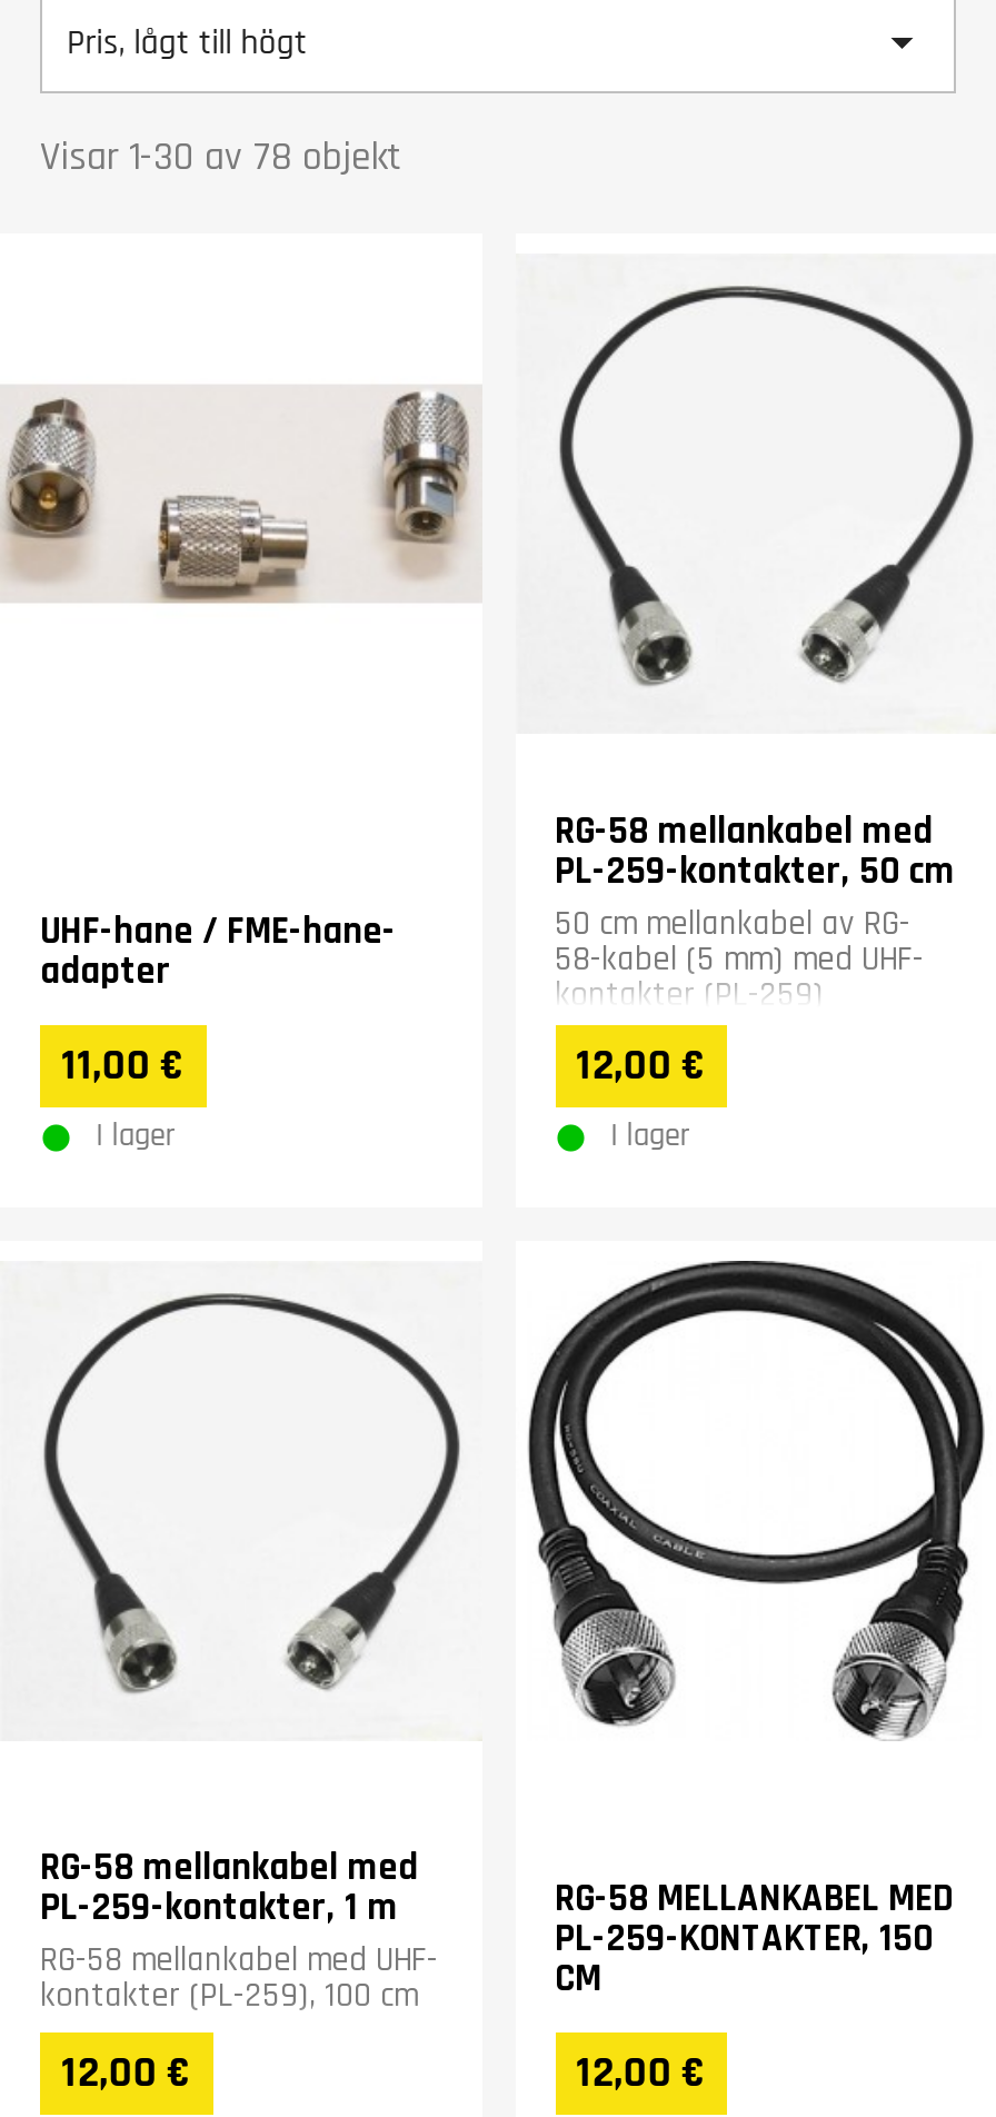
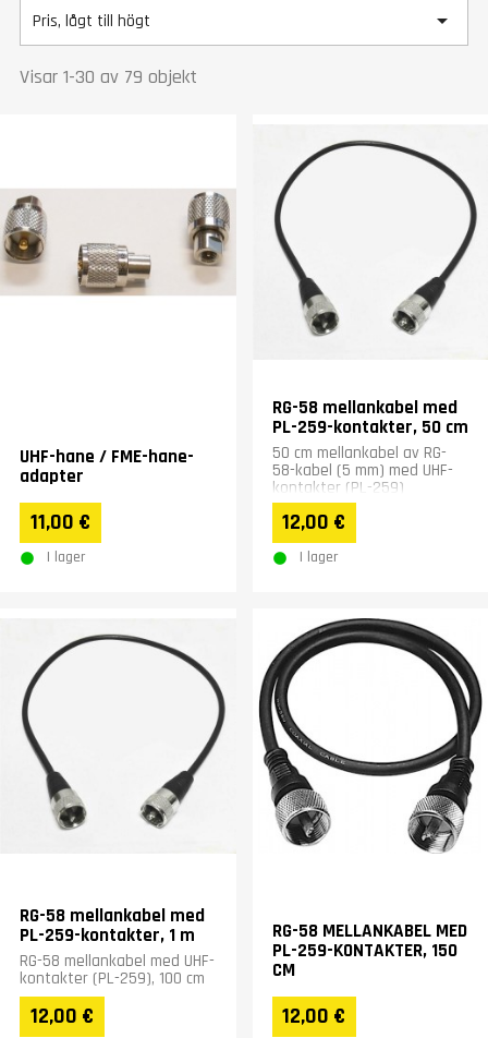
[40,132,402,183] Visar 1-30 av 78 objekt -> [20,65,197,90] Visar 1-30 av 79 objekt

